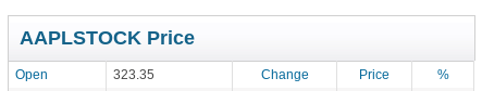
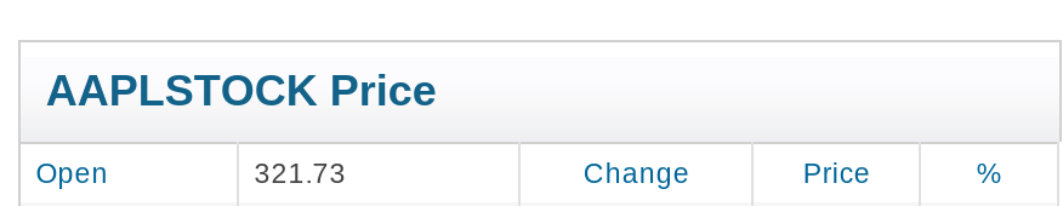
[113,67,155,82] 323.35 -> [254,157,346,189] 321.73

